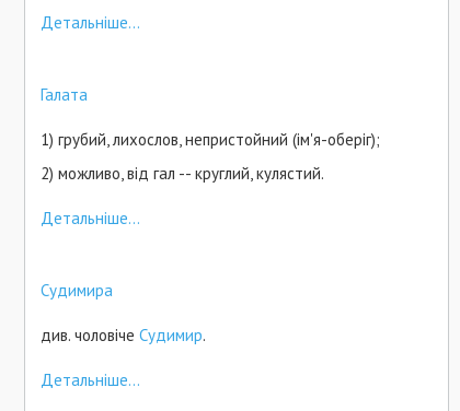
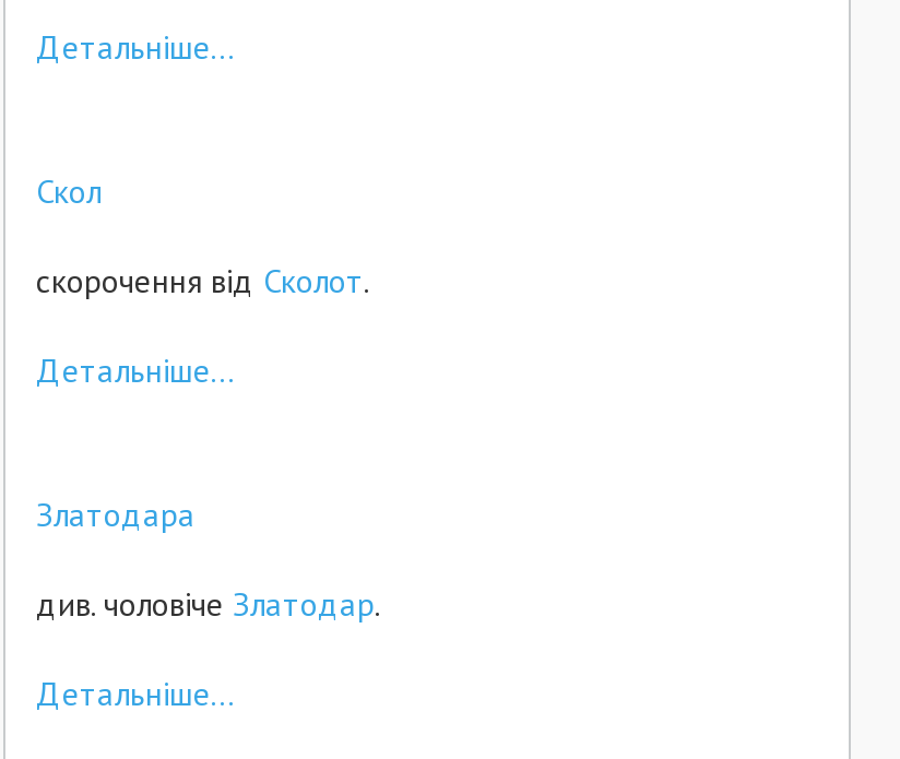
[41,84,380,184] Галата | 1) грубий, лихослов, непристойний (ім'я-оберіг); | 2) можливо, від гал -- круглий, кулястий. -> [36,170,370,301] Скол | скорочення від Сколот.
[41,280,113,301] Судимира -> [36,494,196,535] Златодара
[41,325,206,345] див. чоловіче Судимир. -> [36,583,381,625] див. чоловіче Златодар.

